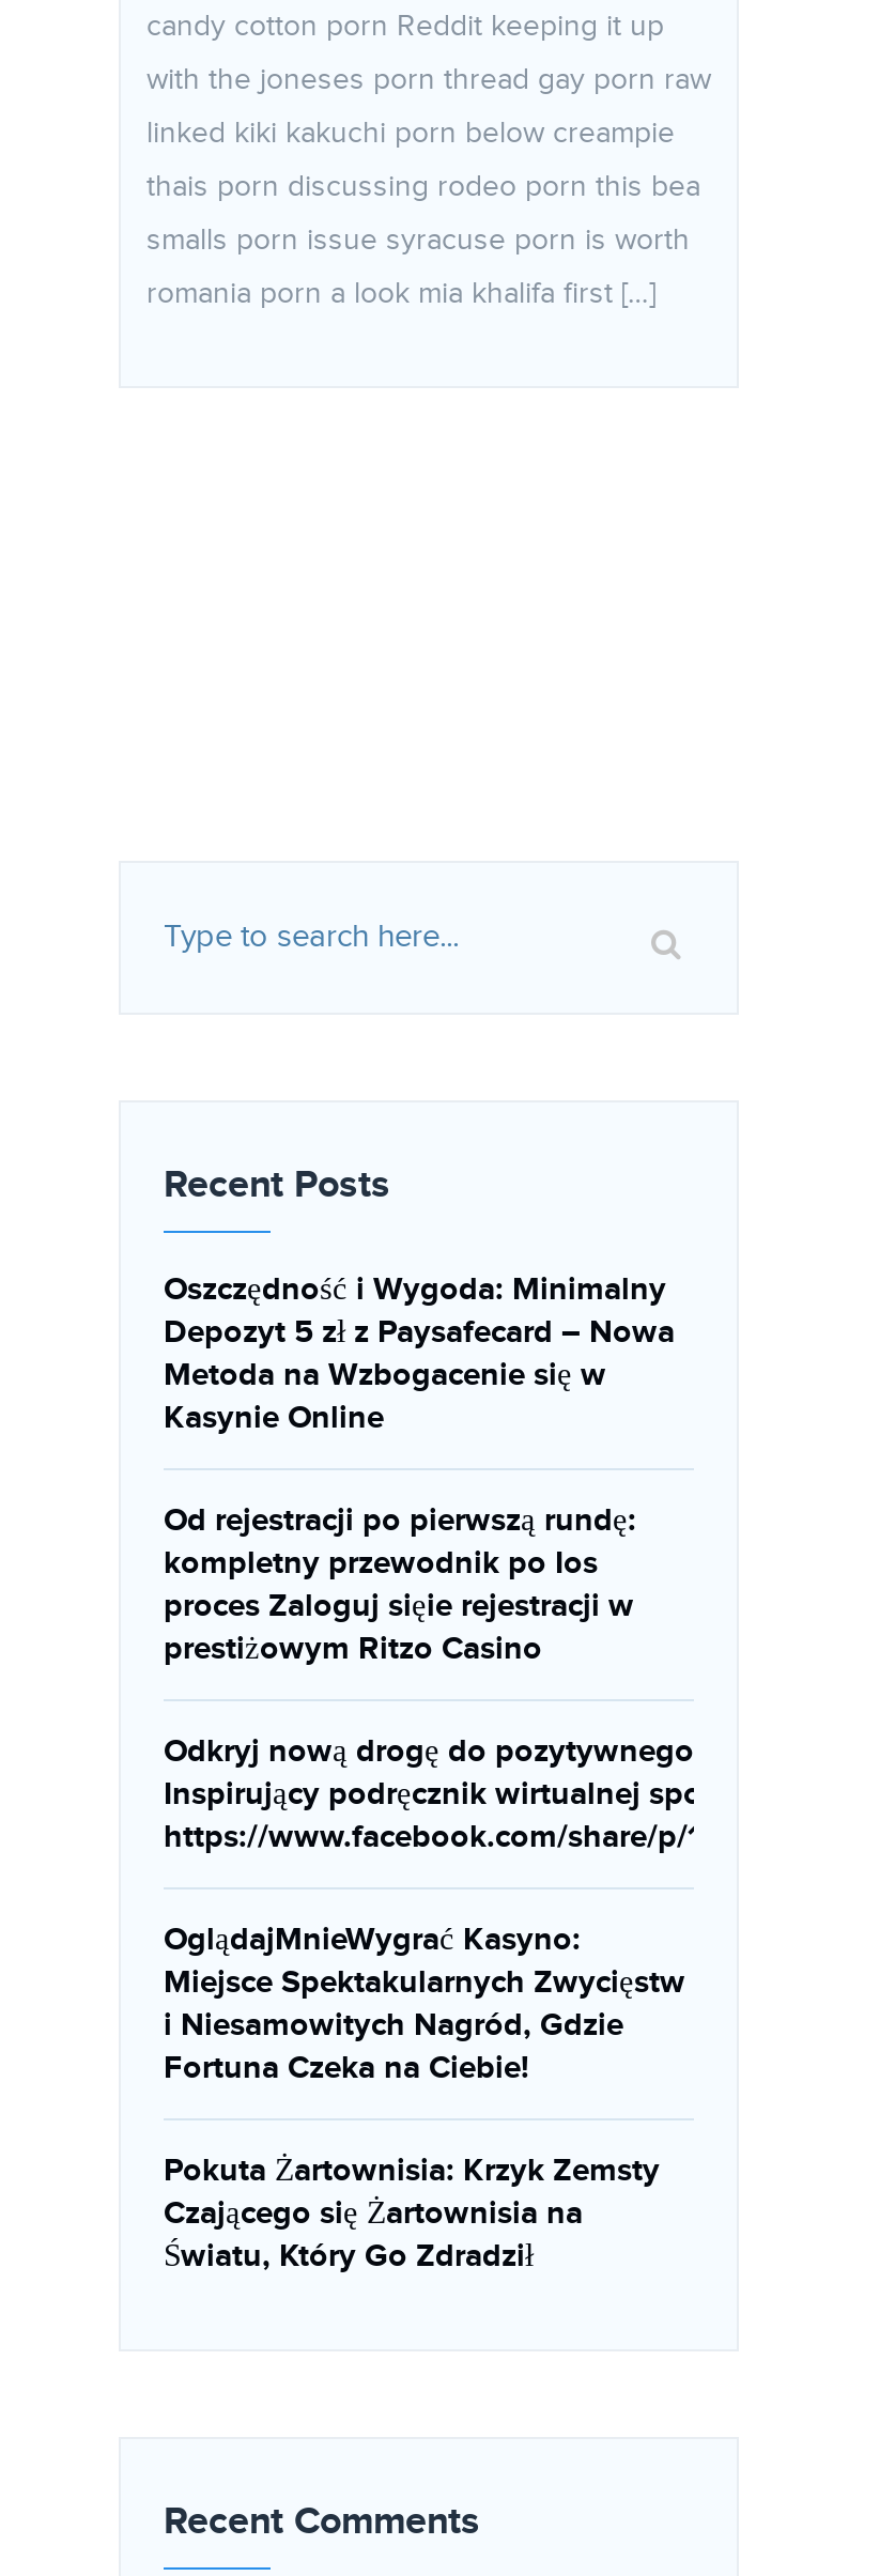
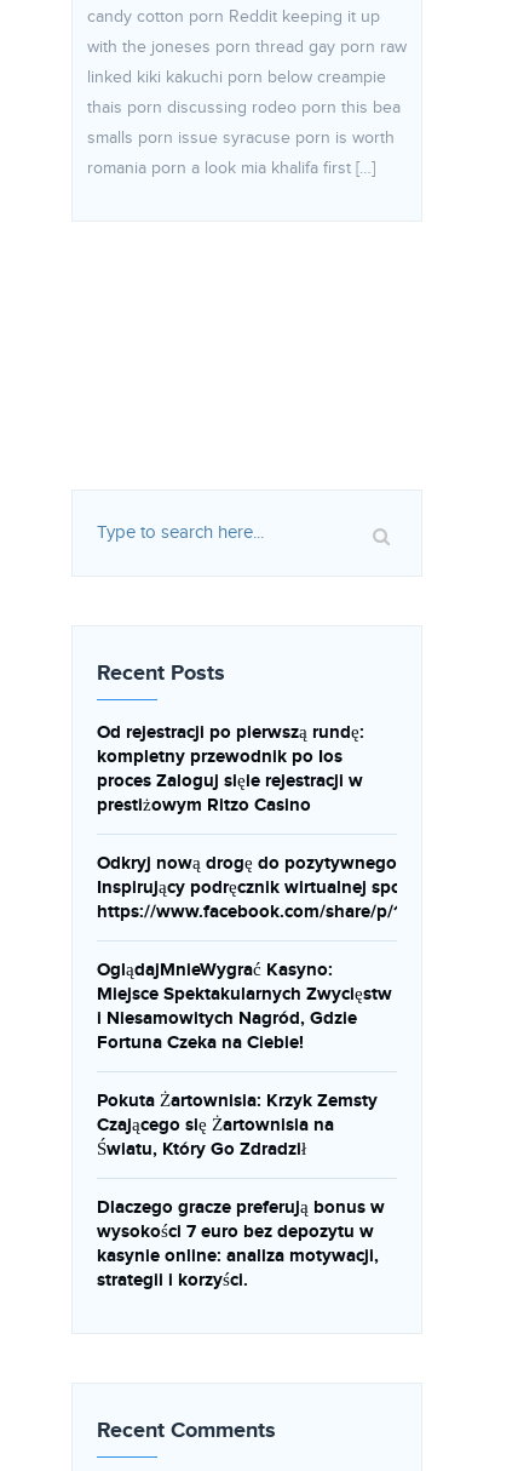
[164,1269,675,1438] Oszczędność i Wygoda: Minimalny | Depozyt 5 zł z Paysafecard – Nowa | Metoda na Wzbogacenie się w | Kasynie Online -> none
moved [164,1500,685,2277] -> [97,721,392,1161]: Od rejestracji po pierwszą rundę: | kompletny przewodnik po Ios | proces Zaloguj sięie rejestracji w | ... | Czającego się Żartownisia na | Światu, Który Go Zdradził
none -> [97,1196,385,1292] Dlaczego gracze preferują bonus w | wysokości 7 euro bez depozytu w | kasynie online: analiza motywacji, | strategii i korzyści.

